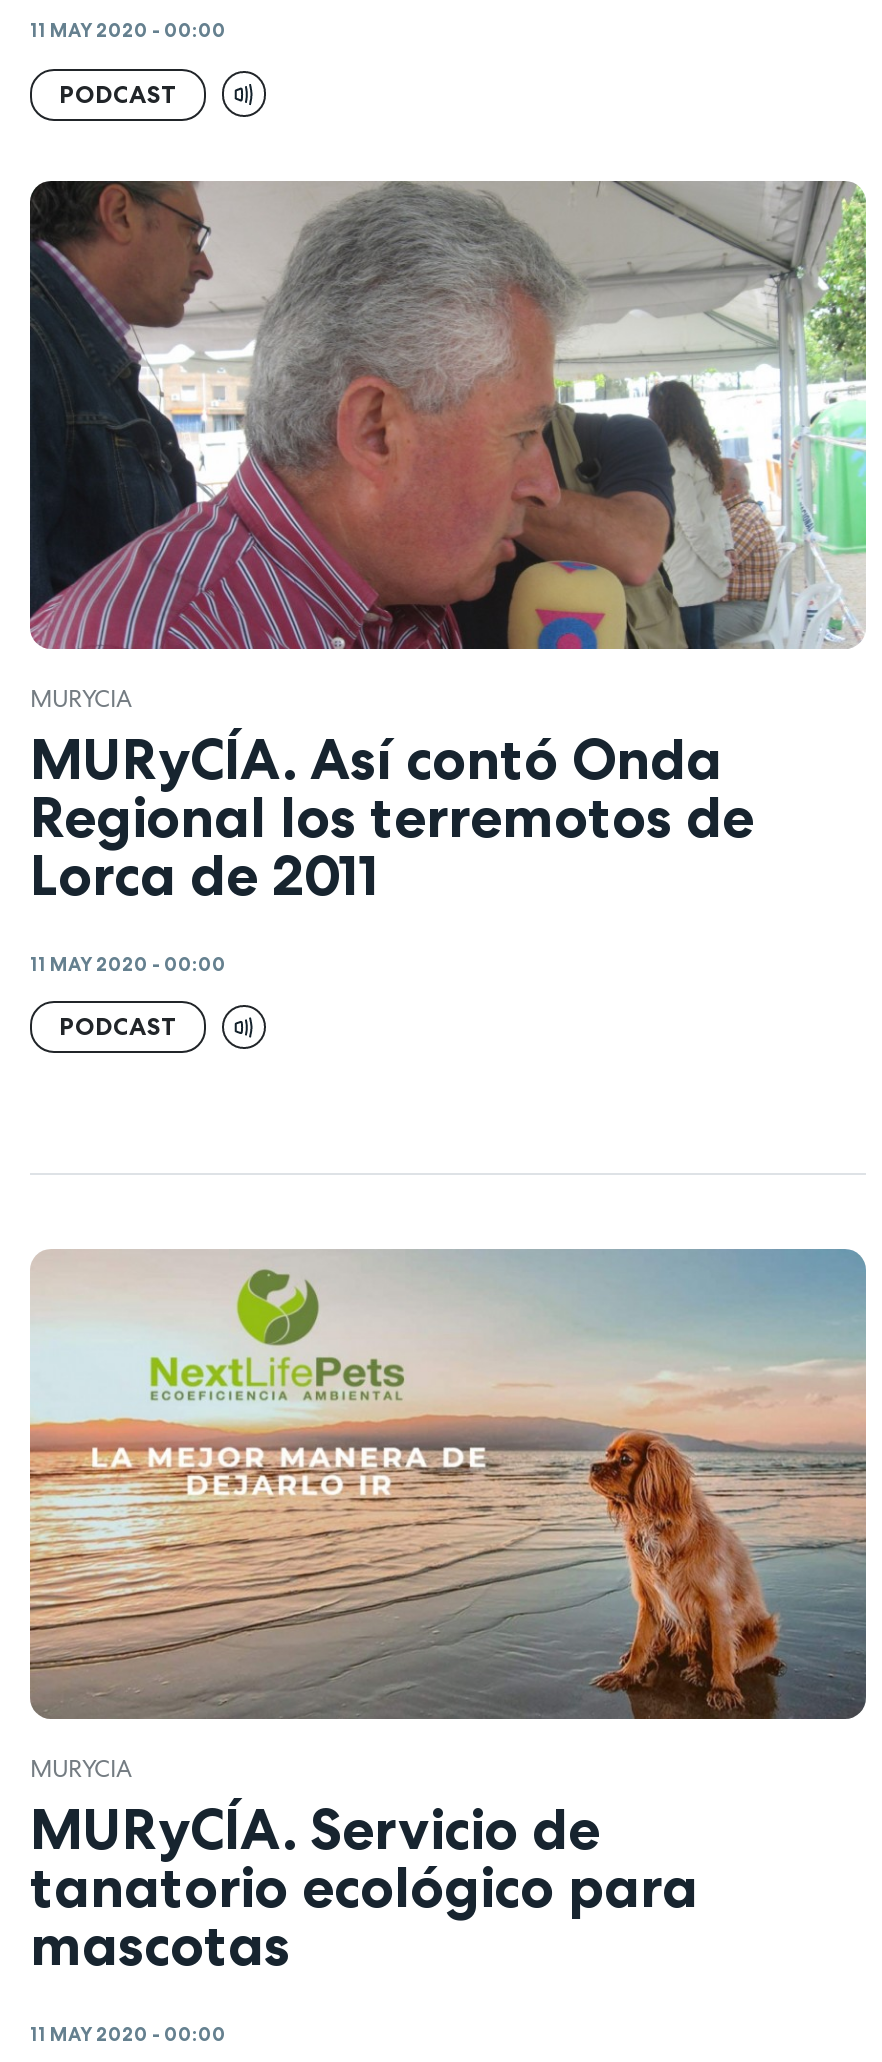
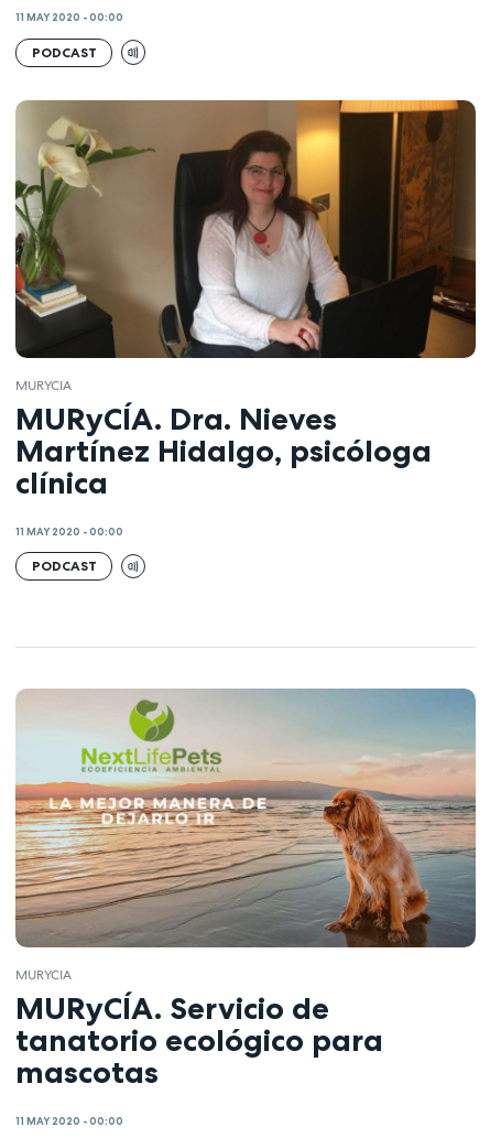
[28,179,868,909] [image] | MURyCÍA. Así contó Onda | Regional los terremotos de | Lorca de 2011 -> [14,99,477,501] [image] | MURyCÍA. Dra. Nieves | Martínez Hidalgo, psicóloga | clínica

